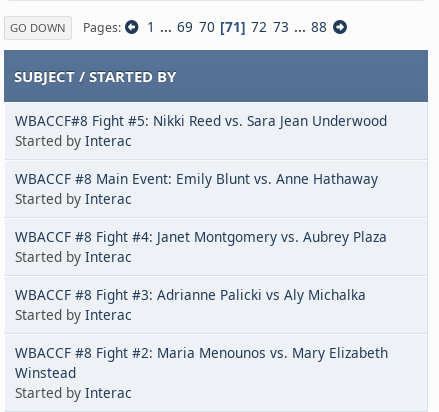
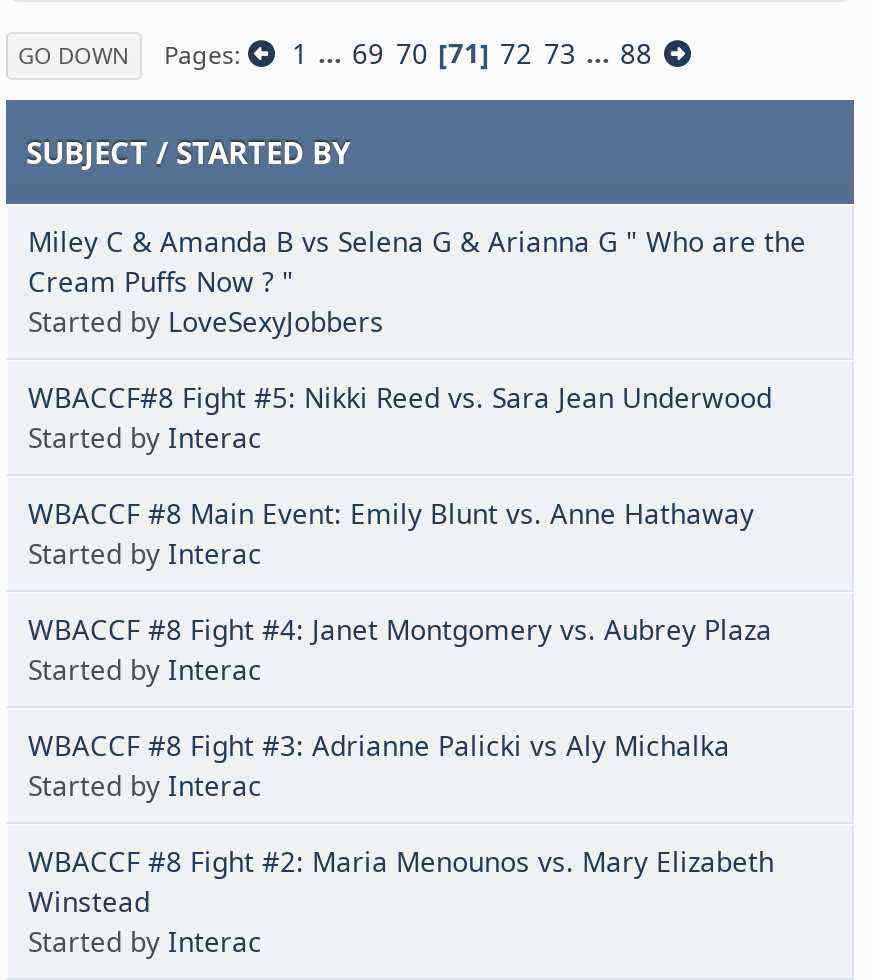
none -> [28,222,806,340] Miley C & Amanda B vs Selena G & Arianna G " Who are the | Cream Puffs Now ? " | Started by LoveSexyJobbers

